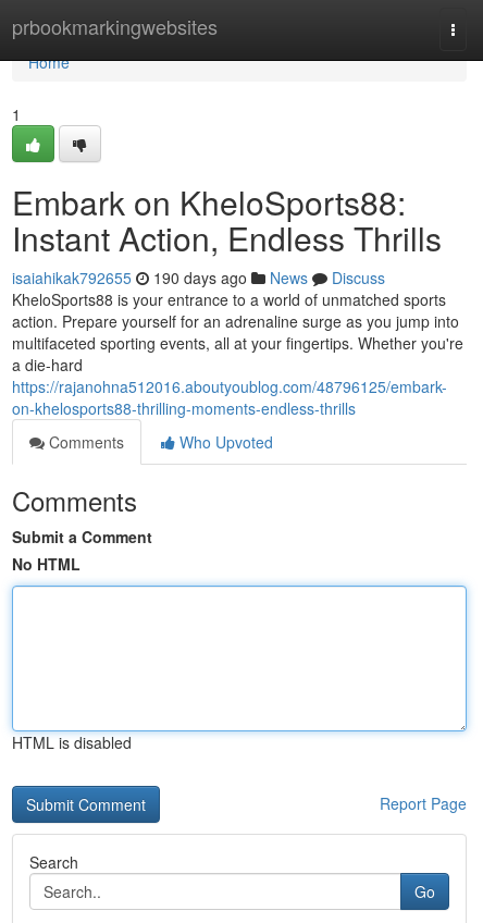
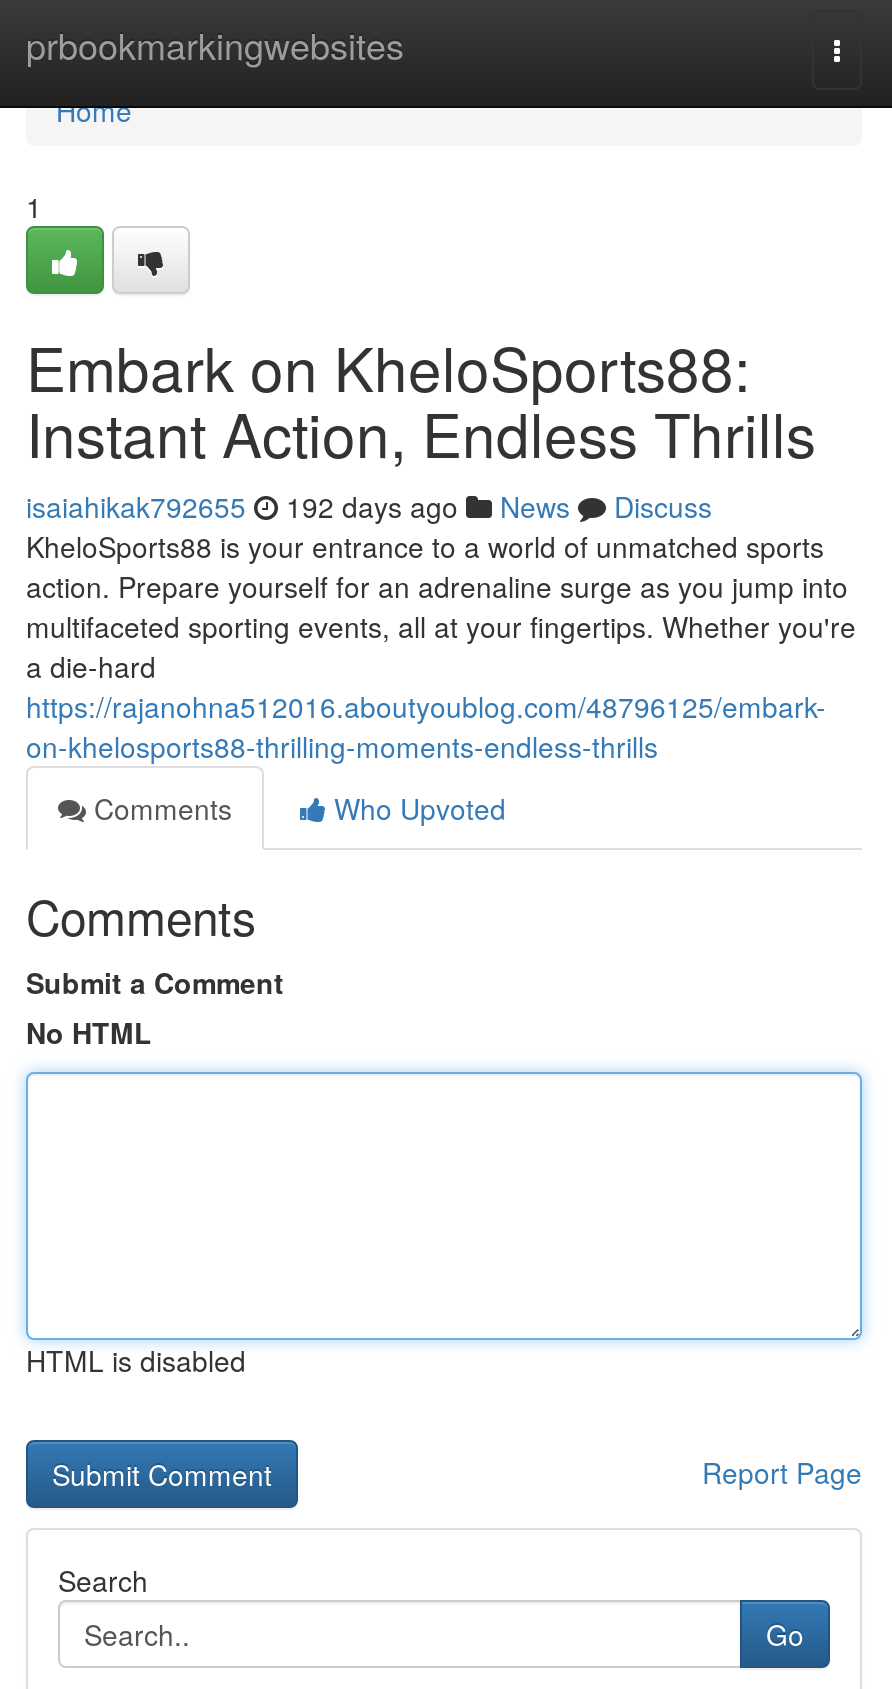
[12,267,385,288] isaiahikak792655 190 days ago News Discuss -> [26,486,712,526] isaiahikak792655 192 days ago News Discuss

